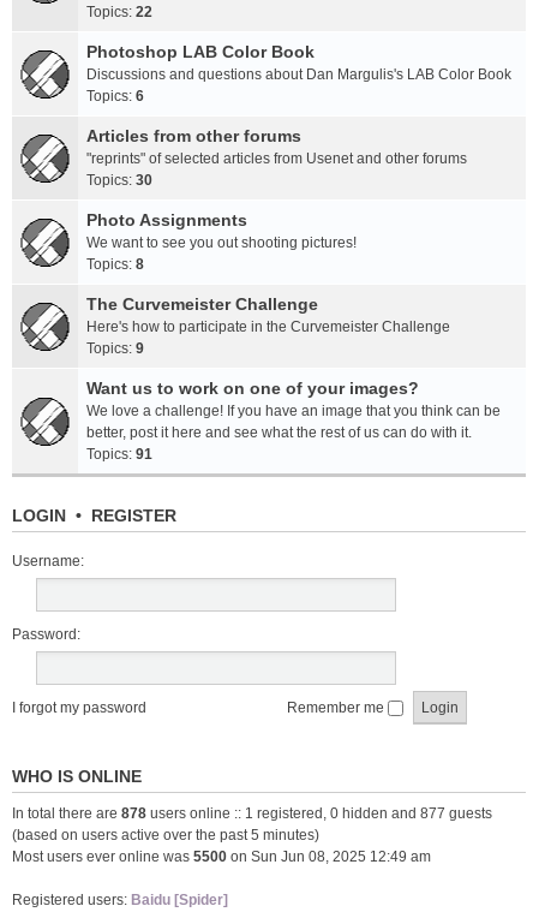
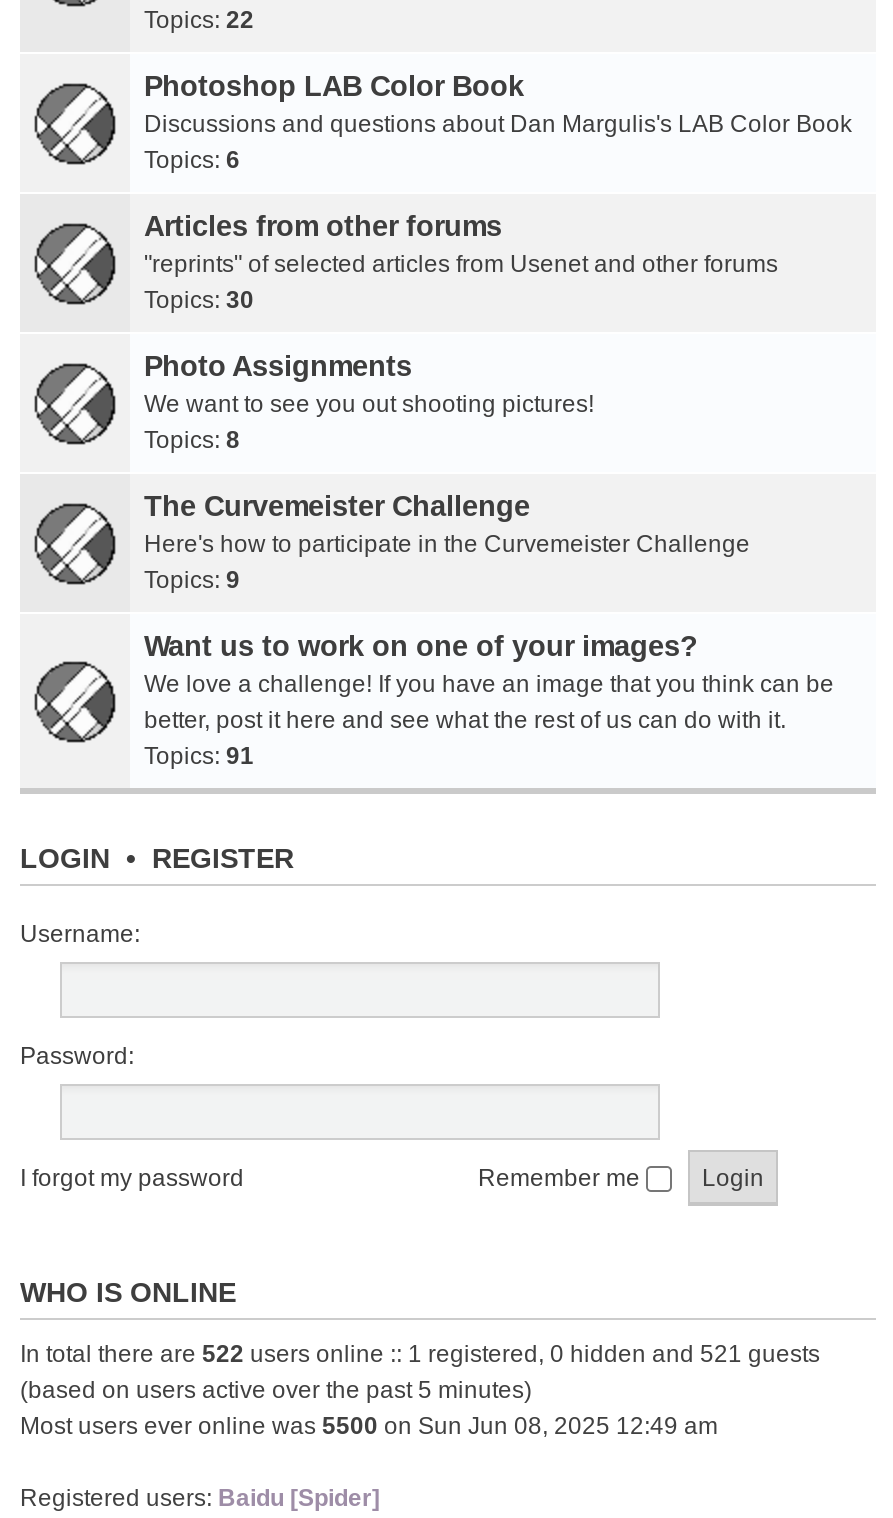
[12,805,492,822] In total there are 878 users online :: 1 registered, 0 hidden and 877 guests -> [20,1340,820,1368] In total there are 522 users online :: 1 registered, 0 hidden and 521 guests

